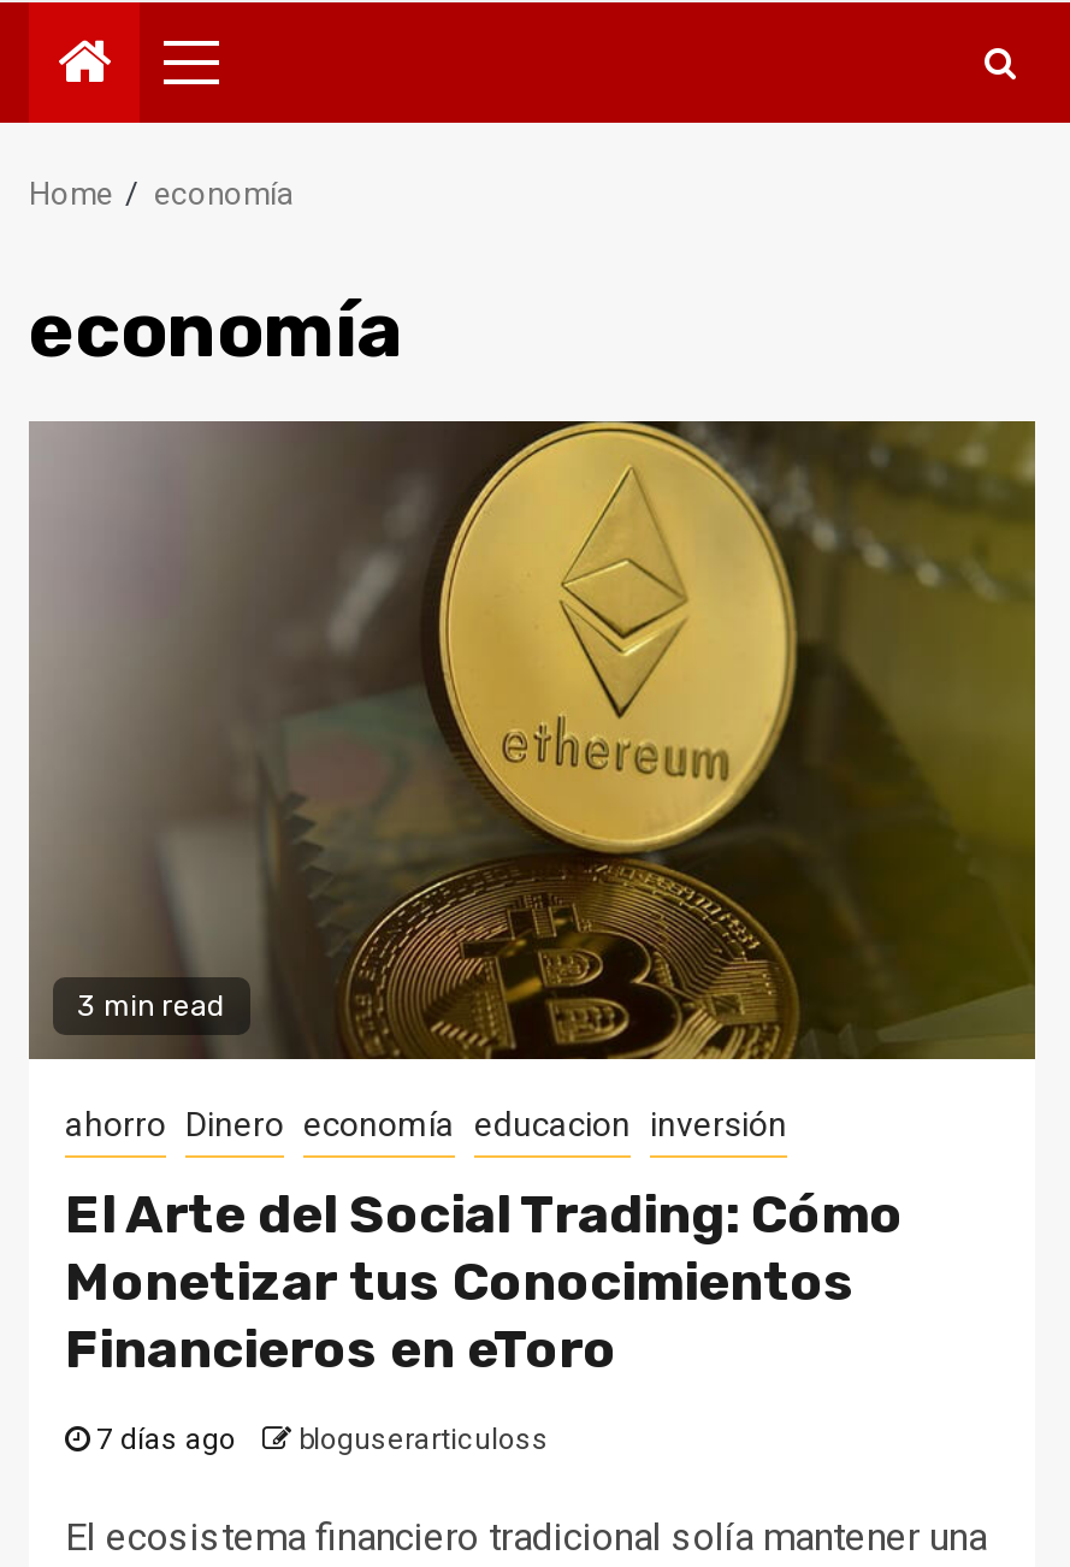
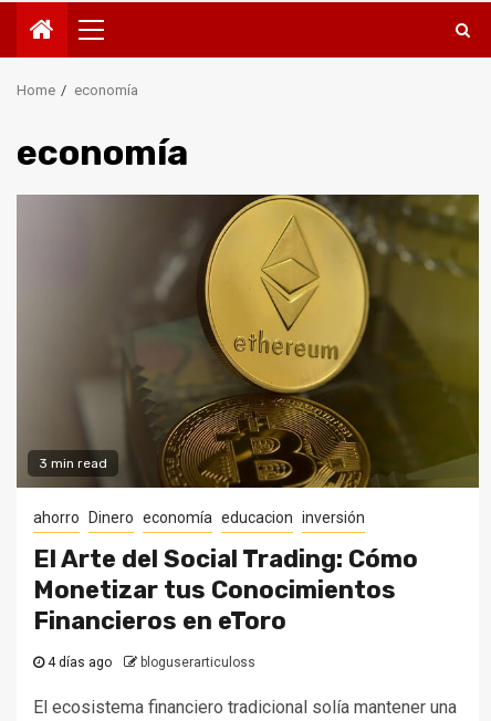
[89,1423,549,1456] 7 días ago bloguserarticuloss -> [44,655,255,670] 4 días ago bloguserarticuloss

